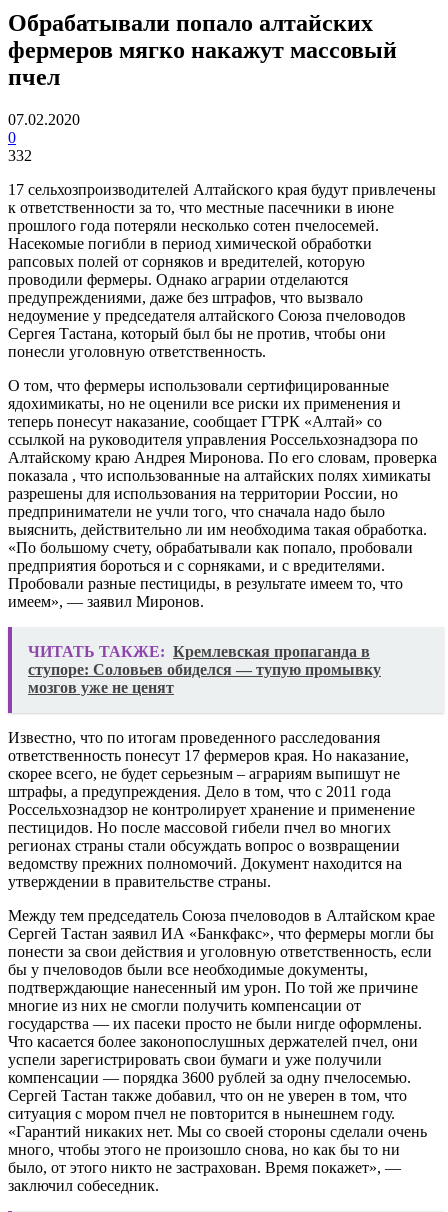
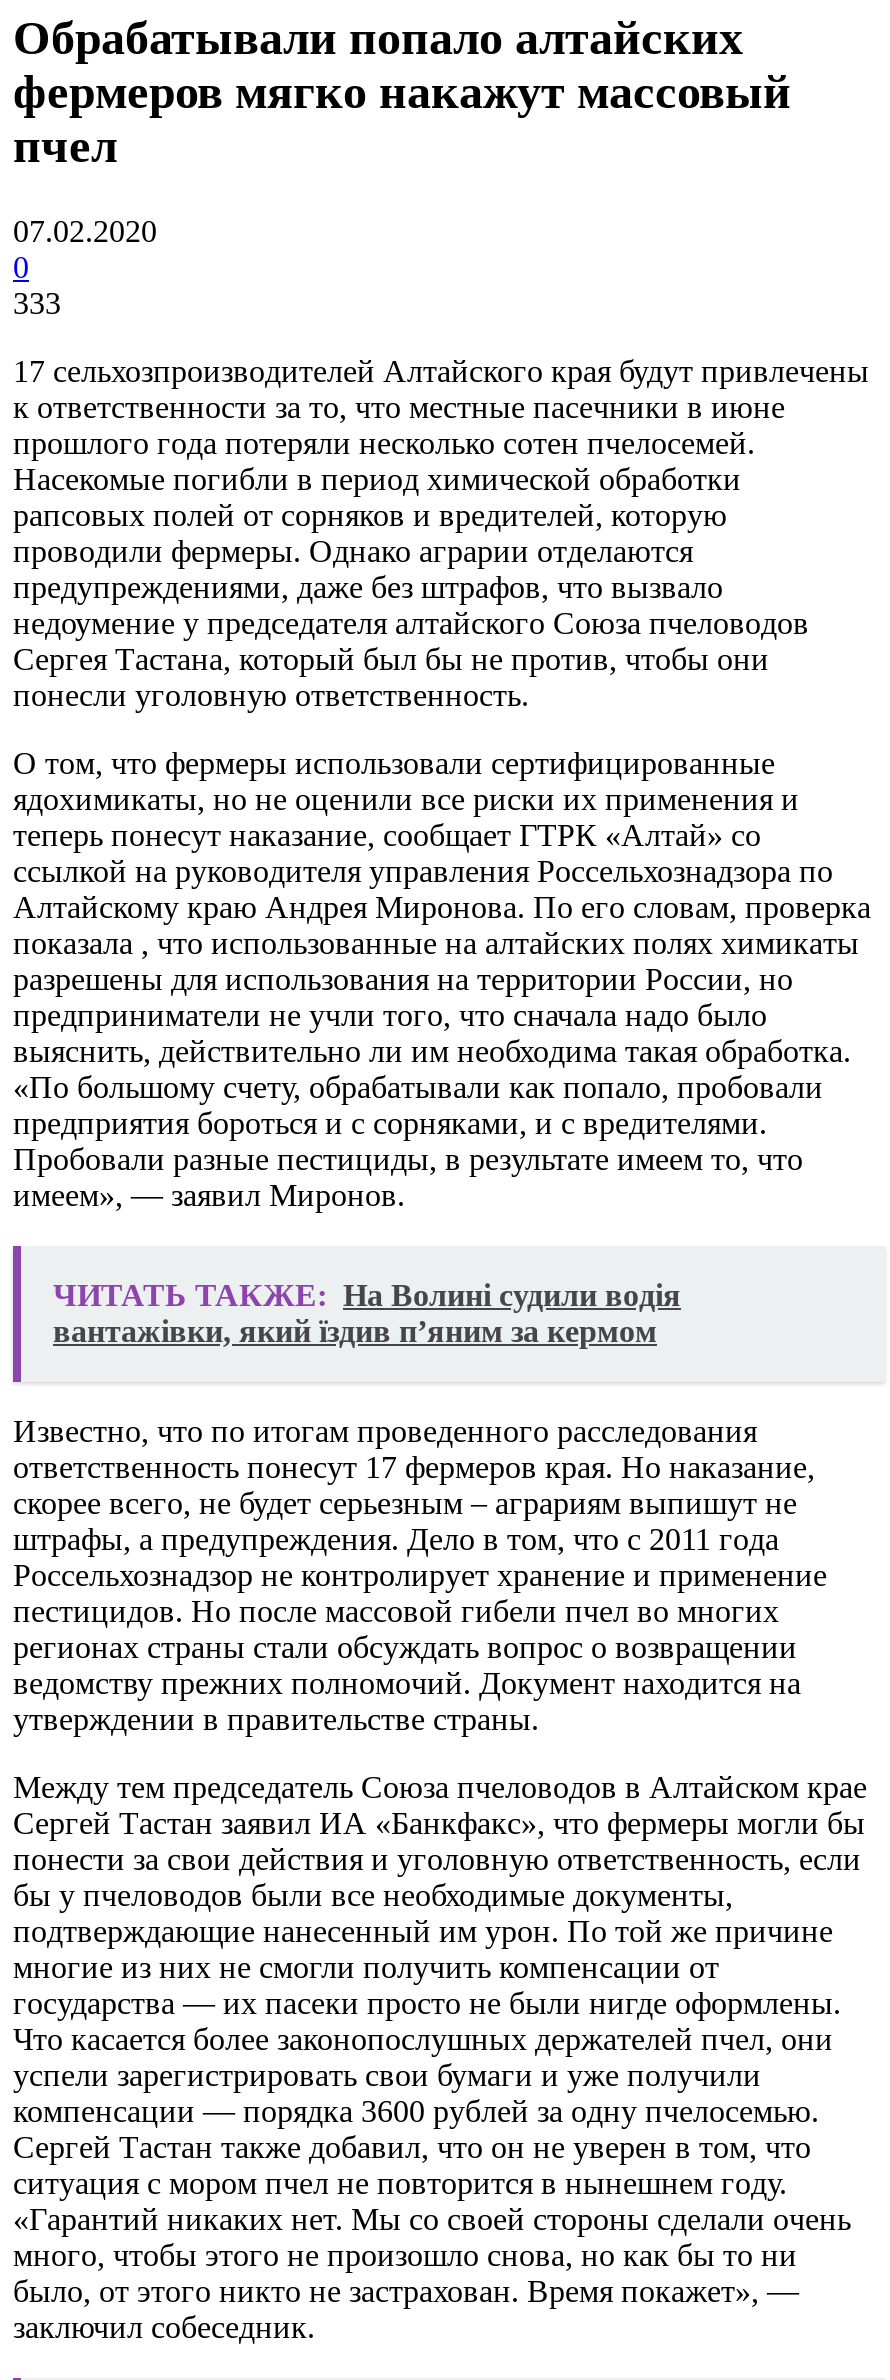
[8,147,32,164] 332 -> [13,286,61,320] 333
[28,643,381,696] ЧИТАТЬ ТАКЖЕ: Кремлевская пропаганда в | ступоре: Соловьев обиделся — тупую промывку | мозгов уже не ценят -> [53,1278,681,1348] ЧИТАТЬ ТАКЖЕ: На Волині судили водія | вантажівки, який їздив п’яним за кермом

